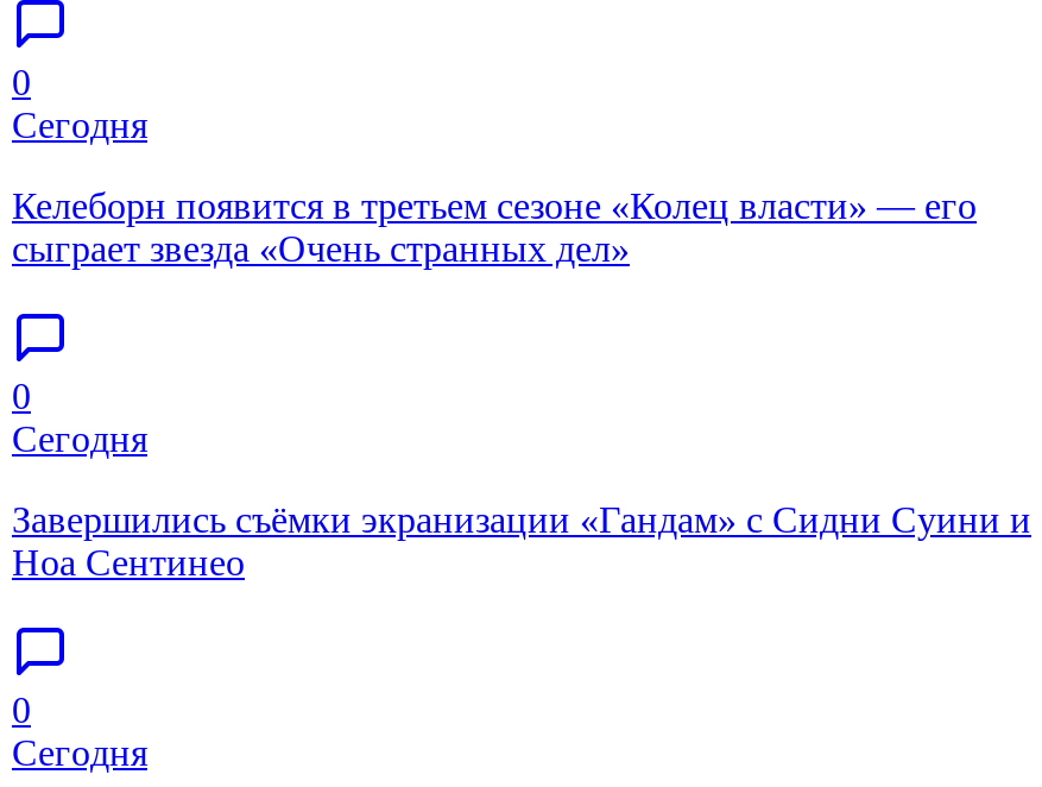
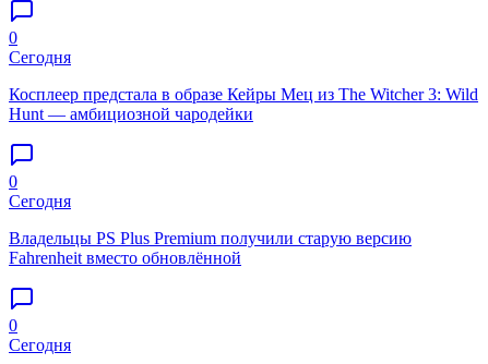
[12,185,977,268] Келеборн появится в третьем сезоне «Колец власти» — его | сыграет звезда «Очень странных дел» -> [9,85,478,123] Косплеер предстала в образе Кейры Мец из The Witcher 3: Wild | Hunt — амбициозной чародейки
[12,498,1031,582] Завершились съёмки экранизации «Гандам» с Сидни Суини и | Ноа Сентинео -> [9,228,412,267] Владельцы PS Plus Premium получили старую версию | Fahrenheit вместо обновлённой

